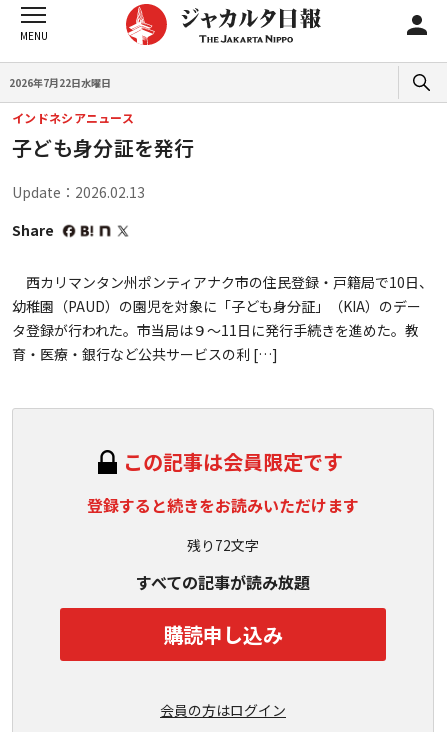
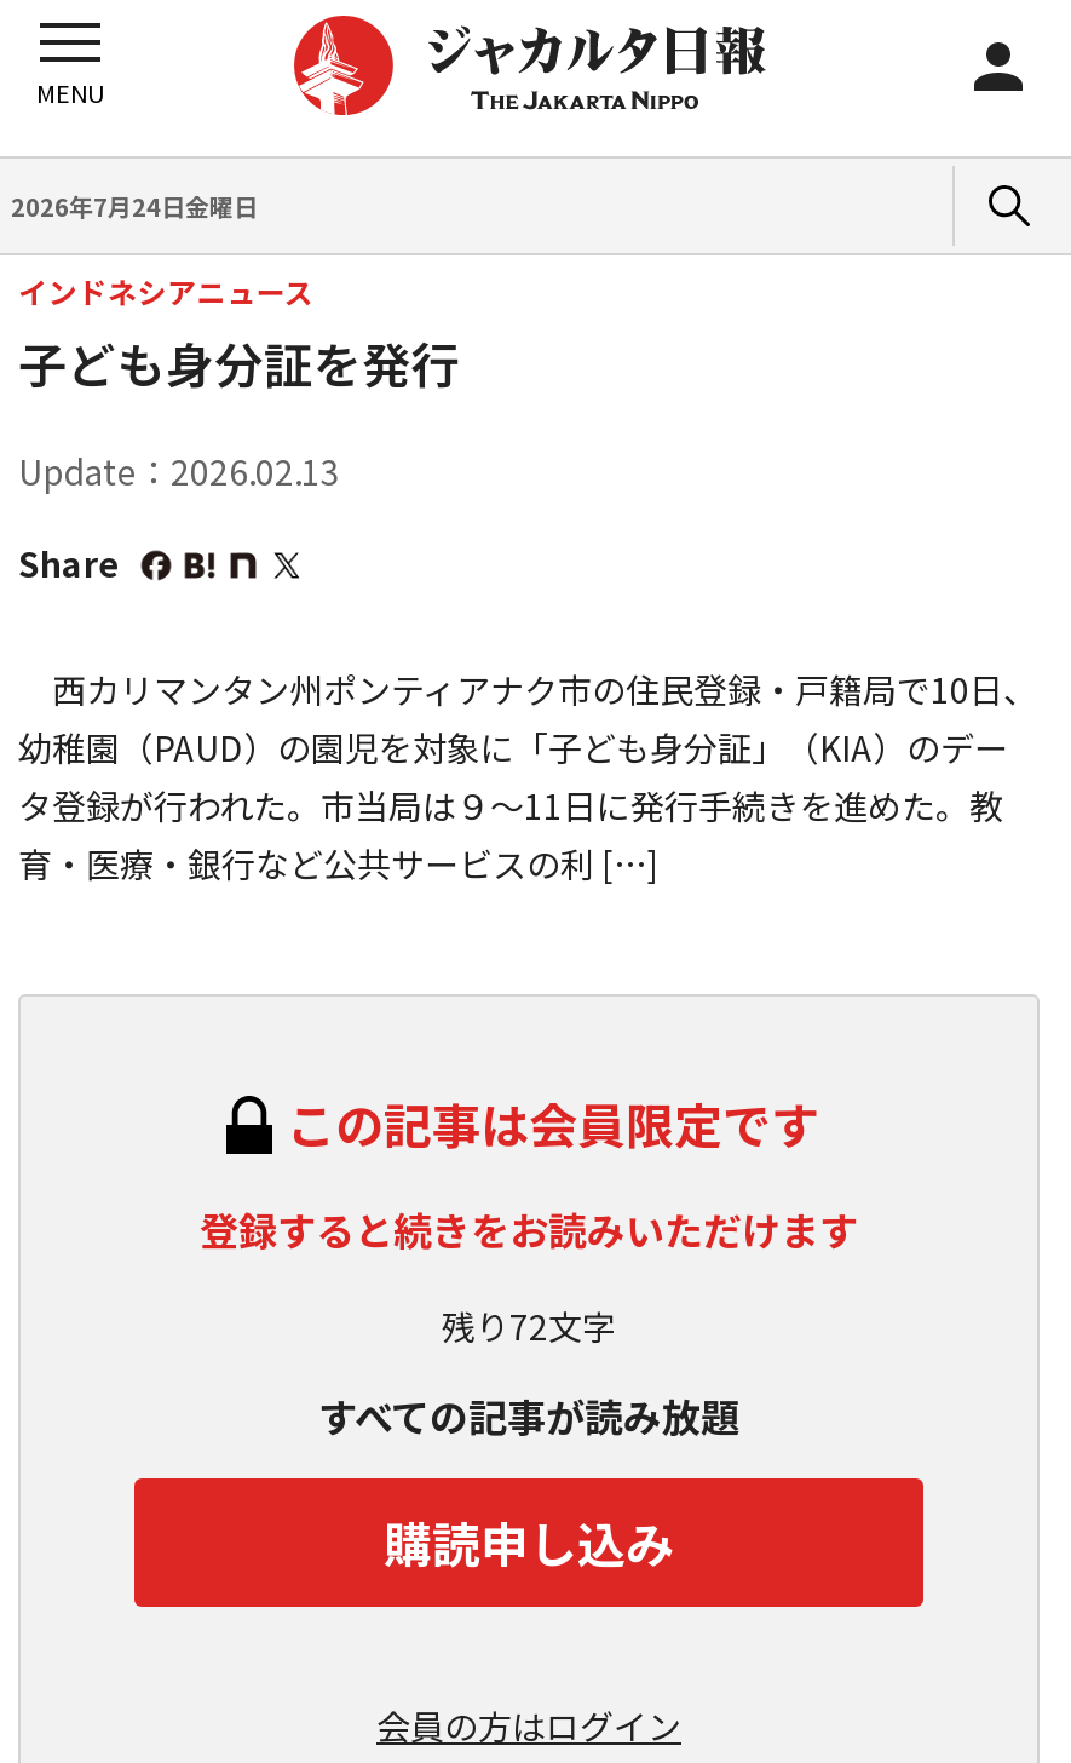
[9,75,111,90] 2026年7月22日水曜日 -> [11,187,258,224] 2026年7月24日金曜日

